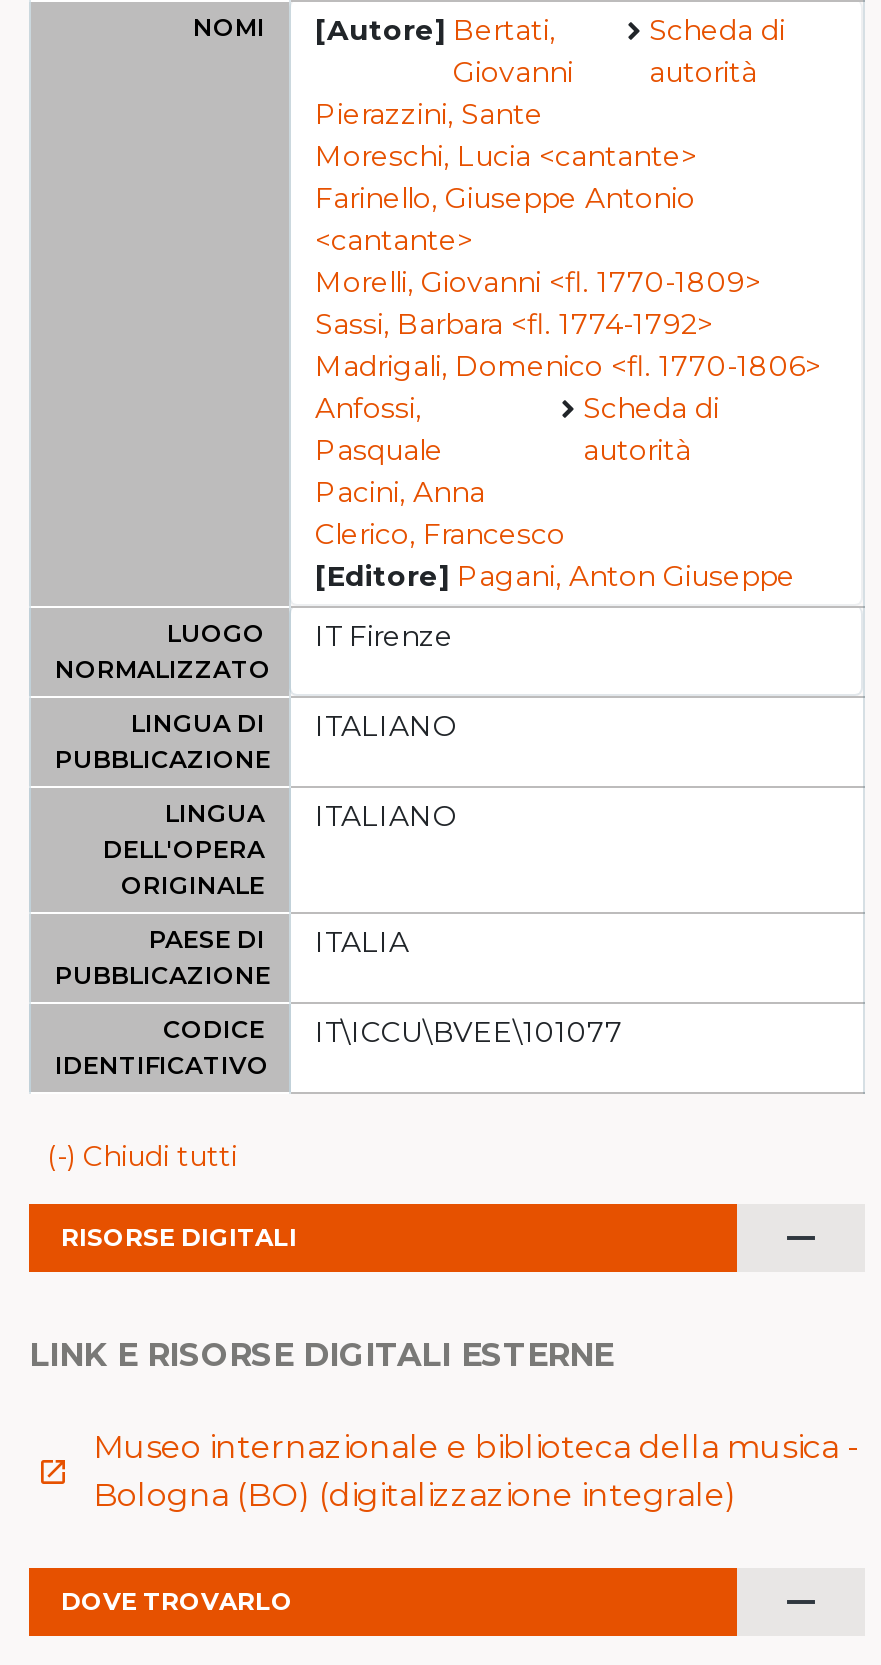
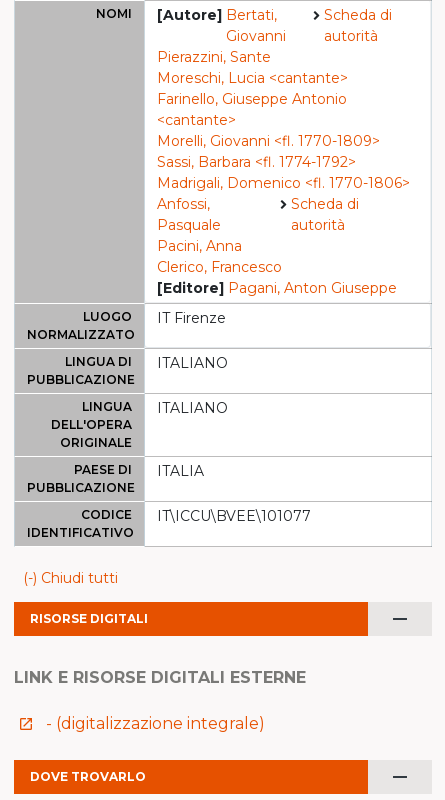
[93,1428,859,1514] Museo internazionale e biblioteca della musica - | Bologna (BO) (digitalizzazione integrale) -> [46,714,265,733] - (digitalizzazione integrale)

